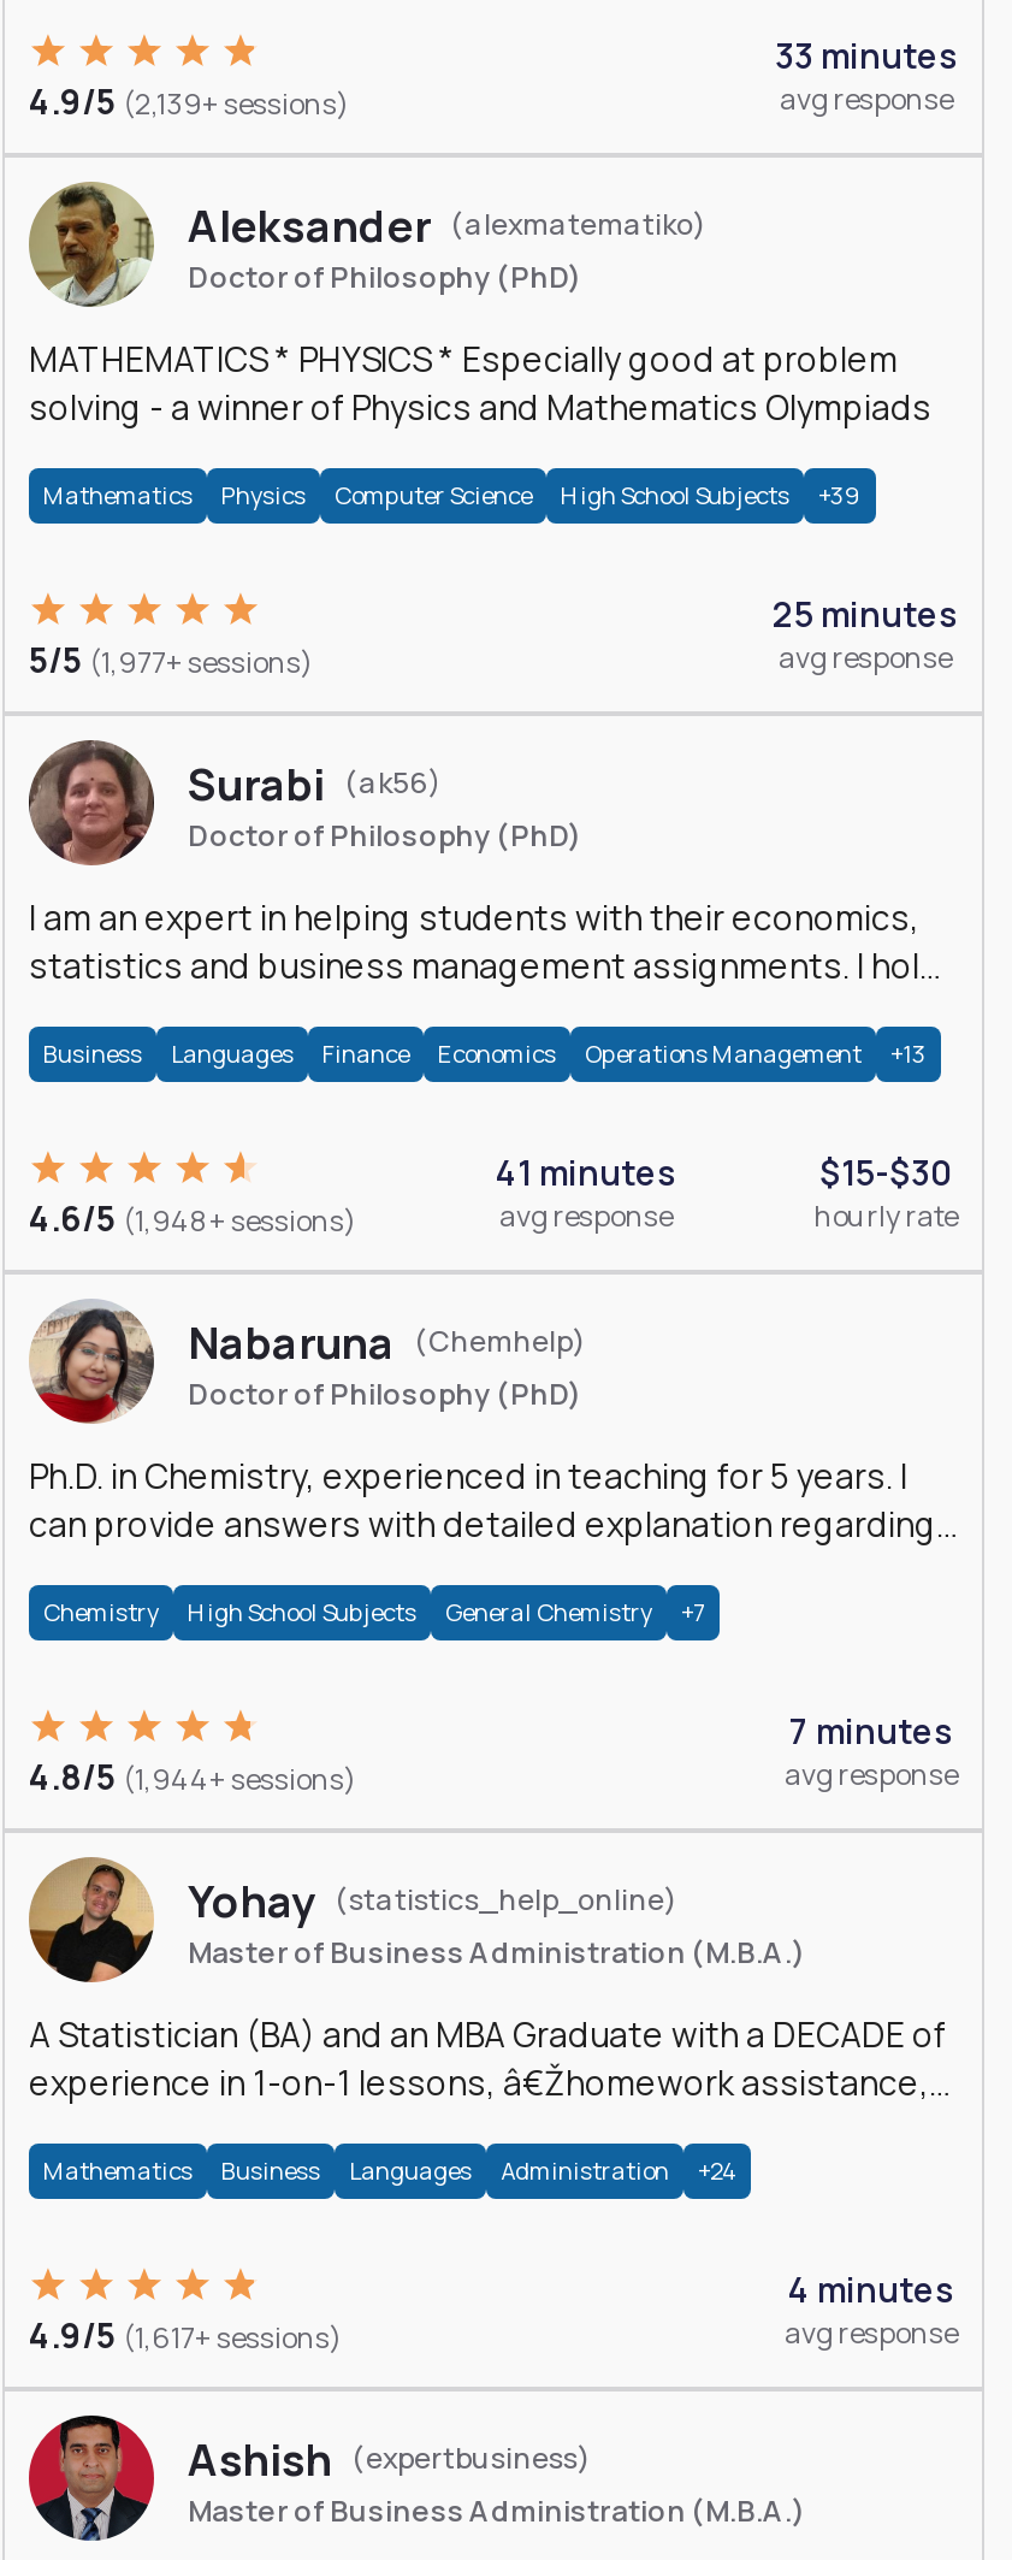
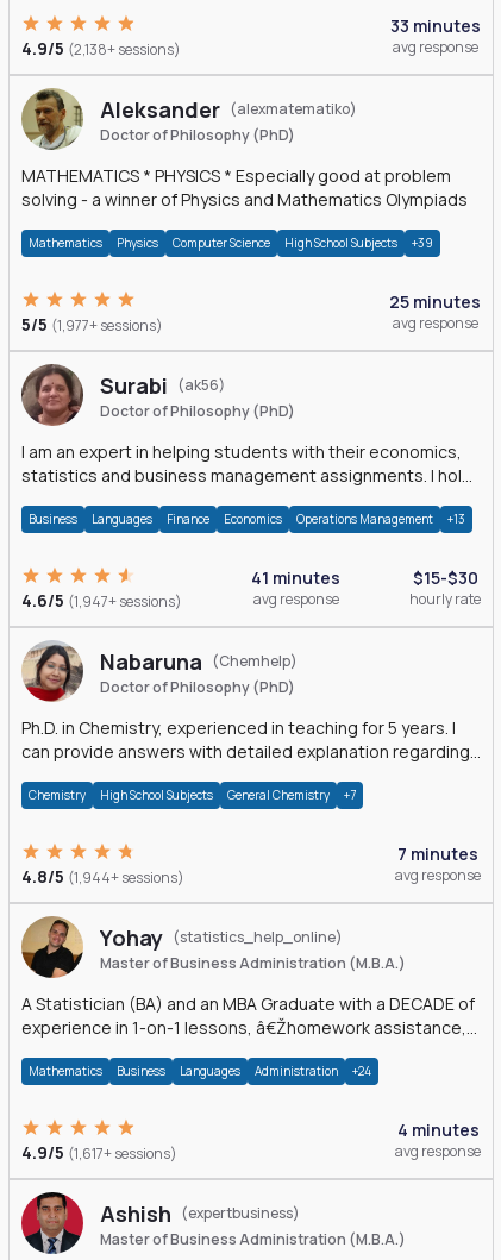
[29,78,351,124] 4.9/5 (2,139+ sessions) -> [21,37,181,59] 4.9/5 (2,138+ sessions)
[29,1195,359,1241] 4.6/5 (1,948+ sessions) -> [21,589,182,612] 4.6/5 (1,947+ sessions)

